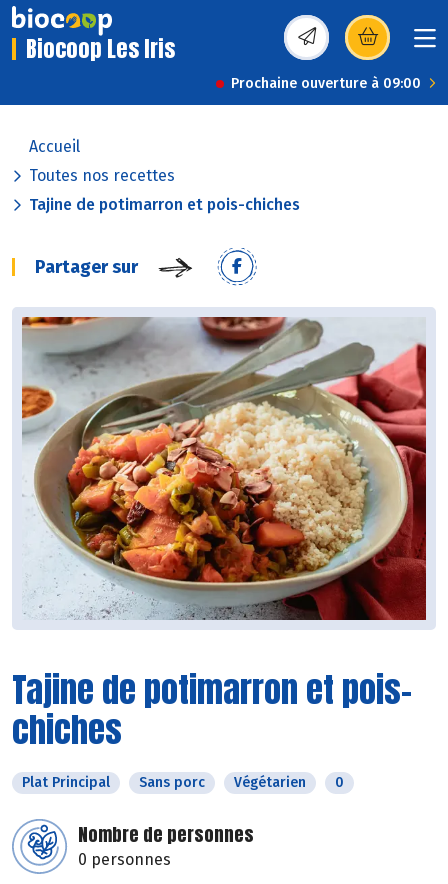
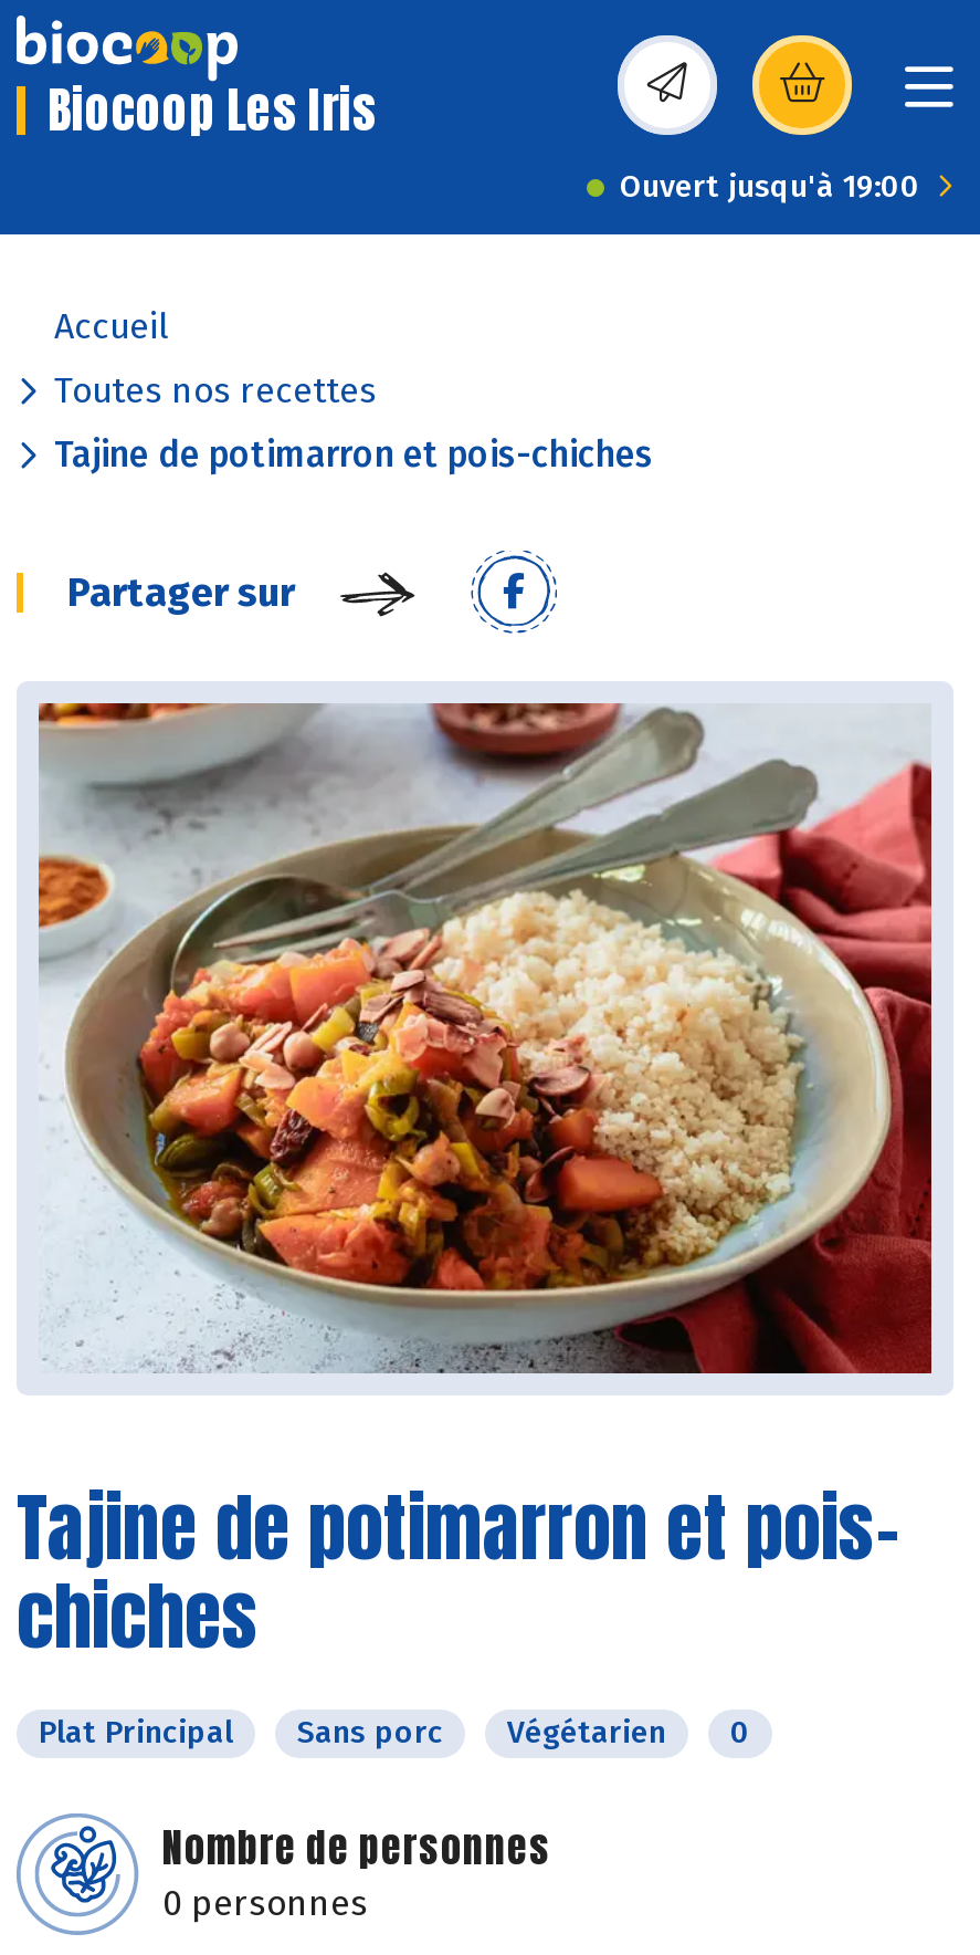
[231,75,421,92] Prochaine ouverture à 09:00 -> [620,168,920,206] Ouvert jusqu'à 19:00

